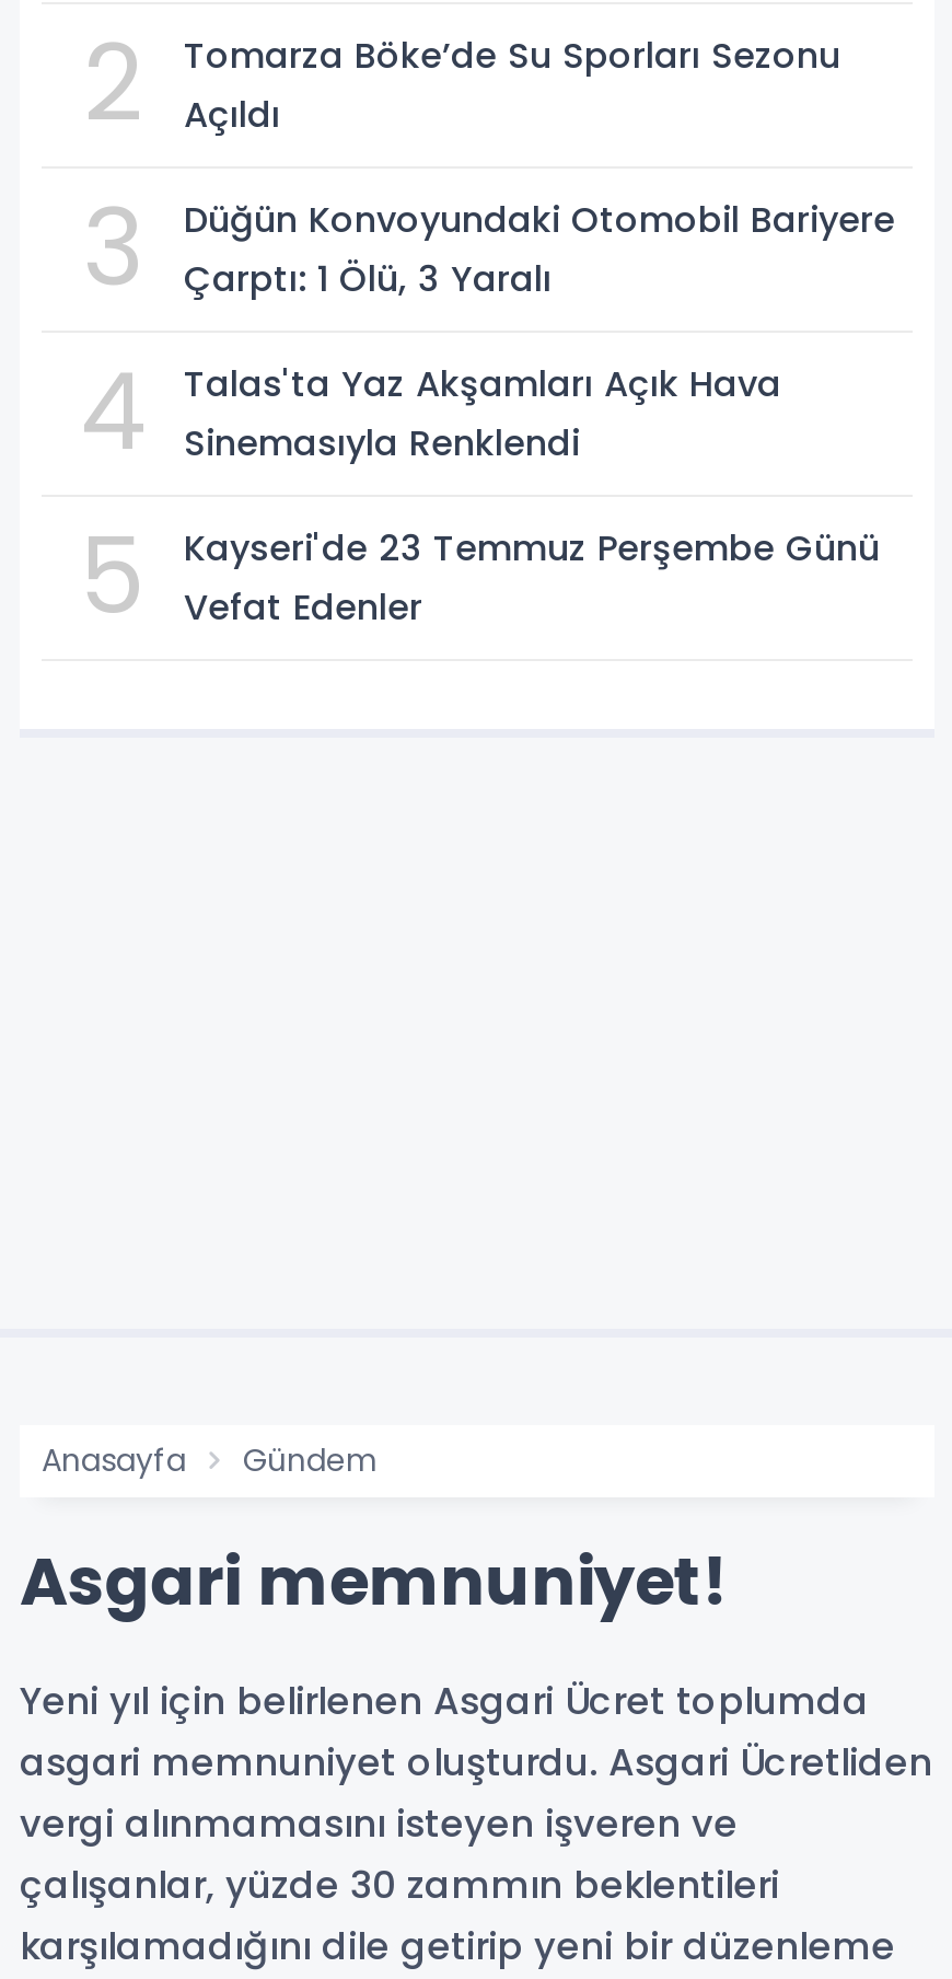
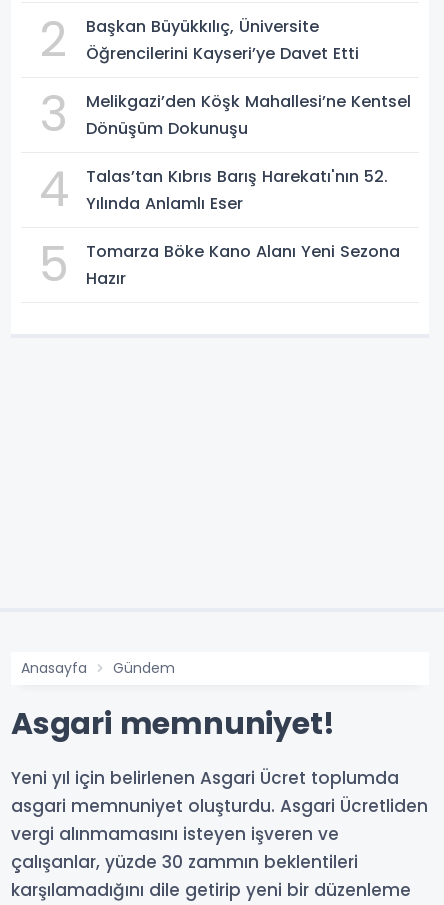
[184,30,840,140] Tomarza Böke’de Su Sporları Sezonu | Açıldı -> [86,15,359,65] Başkan Büyükkılıç, Üniversite | Öğrencilerini Kayseri’ye Davet Etti
[184,194,895,304] Düğün Konvoyundaki Otomobil Bariyere | Çarptı: 1 Ölü, 3 Yaralı -> [86,90,411,140] Melikgazi’den Köşk Mahallesi’ne Kentsel | Dönüşüm Dokunuşu
[184,359,781,468] Talas'ta Yaz Akşamları Açık Hava | Sinemasıyla Renklendi -> [86,165,388,215] Talas’tan Kıbrıs Barış Harekatı'nın 52. | Yılında Anlamlı Eser
[184,523,880,632] Kayseri'de 23 Temmuz Perşembe Günü | Vefat Edenler -> [86,240,400,290] Tomarza Böke Kano Alanı Yeni Sezona | Hazır

